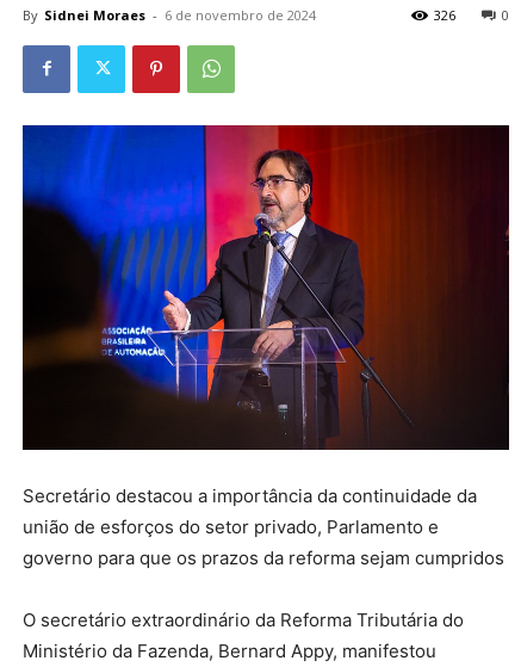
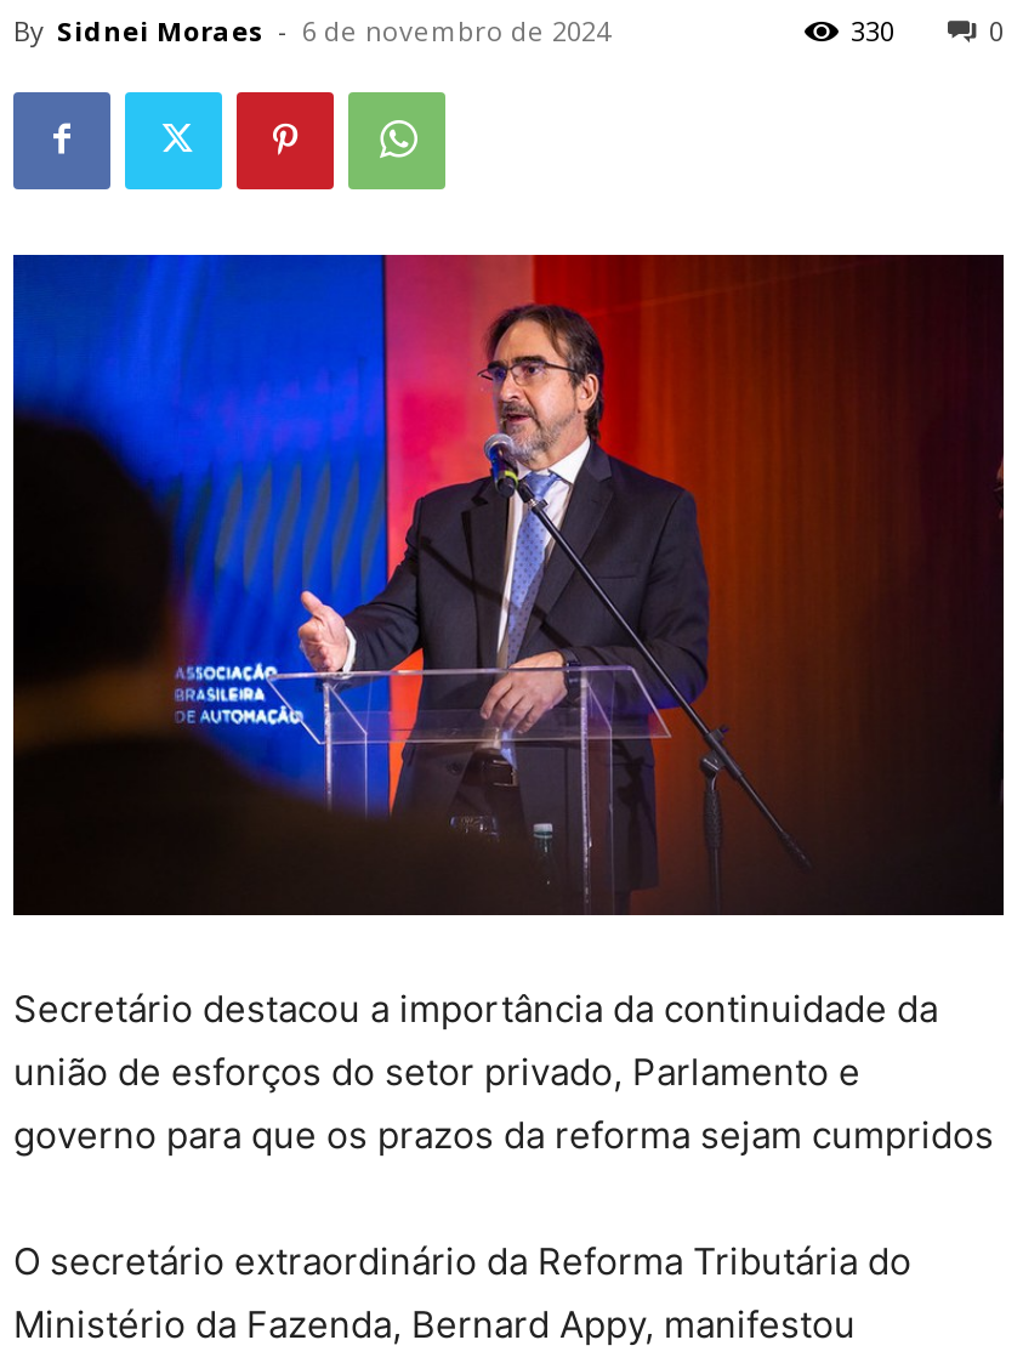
[434,5,455,23] 326 -> [851,11,894,48] 330

